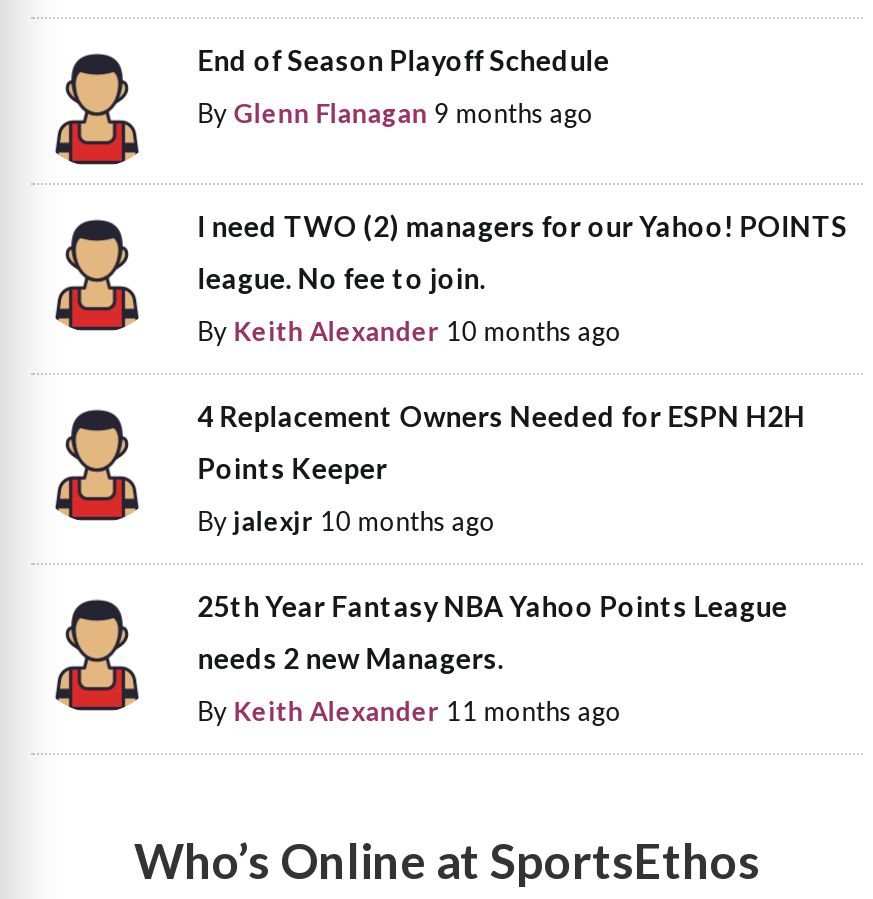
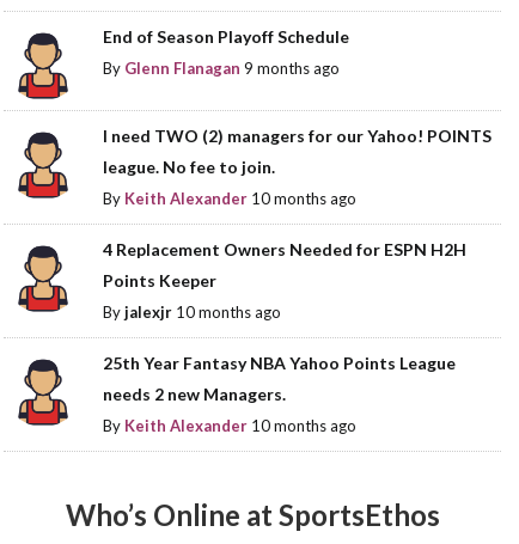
[197,694,621,726] By Keith Alexander 11 months ago -> [103,416,357,435] By Keith Alexander 10 months ago

